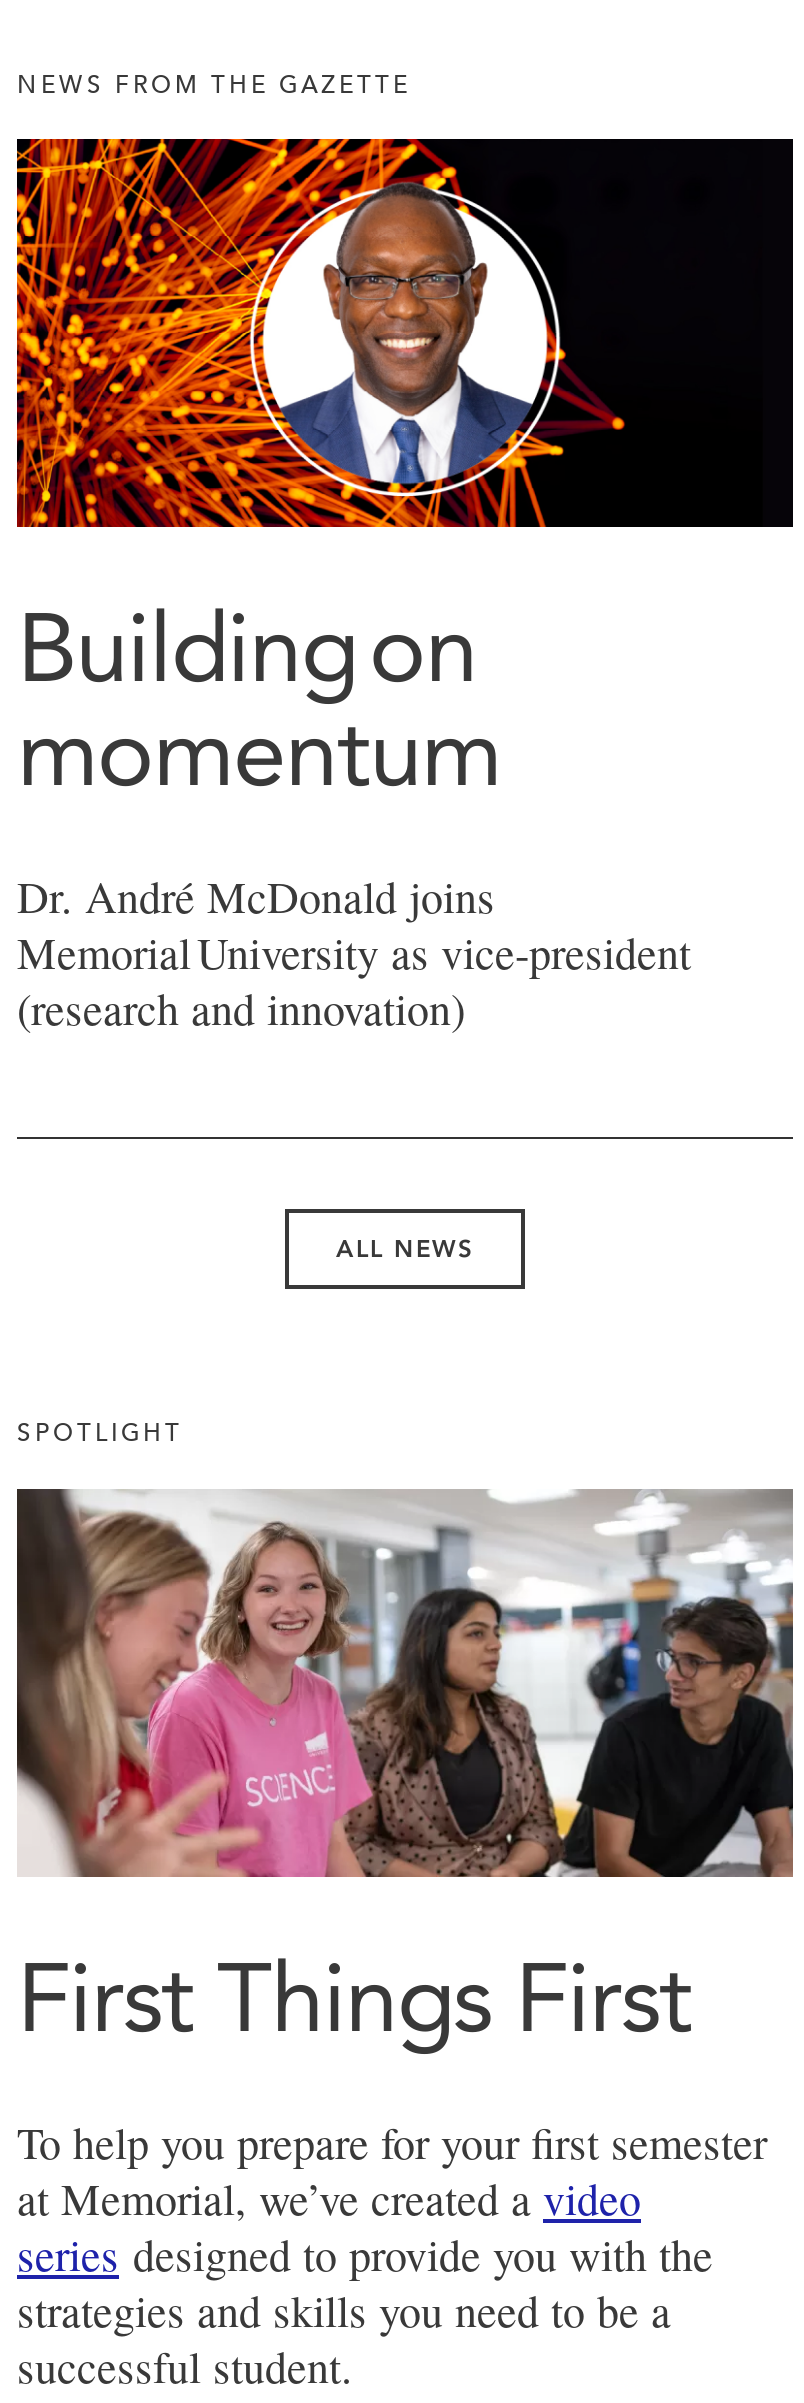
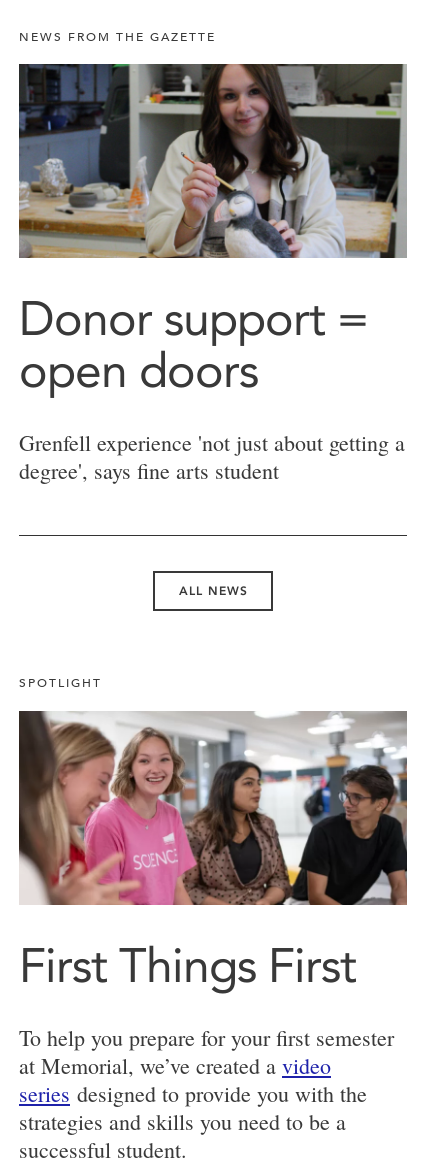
[15,137,793,808] [image] | Building on | momentum -> [18,63,406,399] [image] | Donor support = | open doors
[17,867,691,1037] Dr. André McDonald joins | Memorial University as vice-president | (research and innovation) -> [19,428,405,485] Grenfell experience 'not just about getting a | degree', says fine arts student

